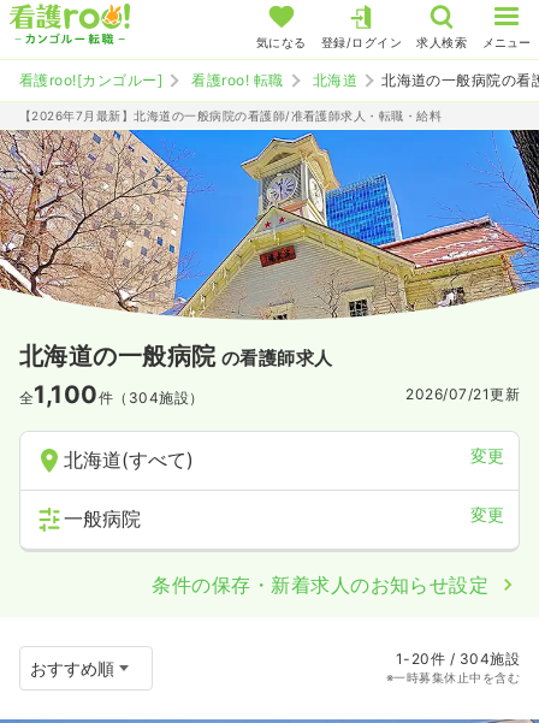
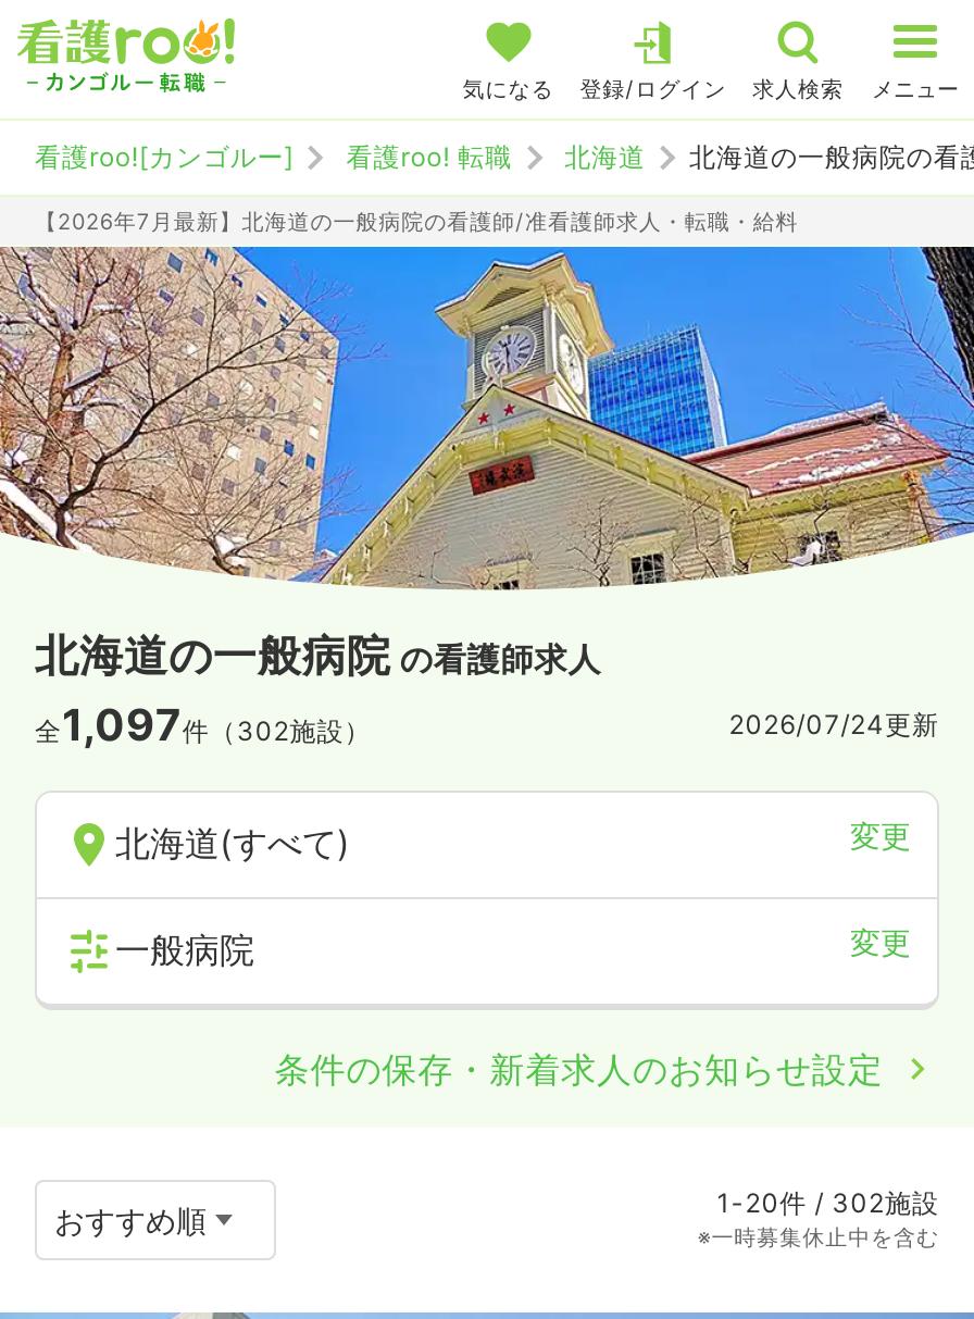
[19,380,204,409] 全1,100件（304施設） -> [35,699,371,751] 全1,097件（302施設）
[406,385,520,403] 2026/07/21更新 -> [729,707,939,740] 2026/07/24更新
[396,650,520,668] 1-20件 / 304施設 -> [717,1187,939,1219] 1-20件 / 302施設

